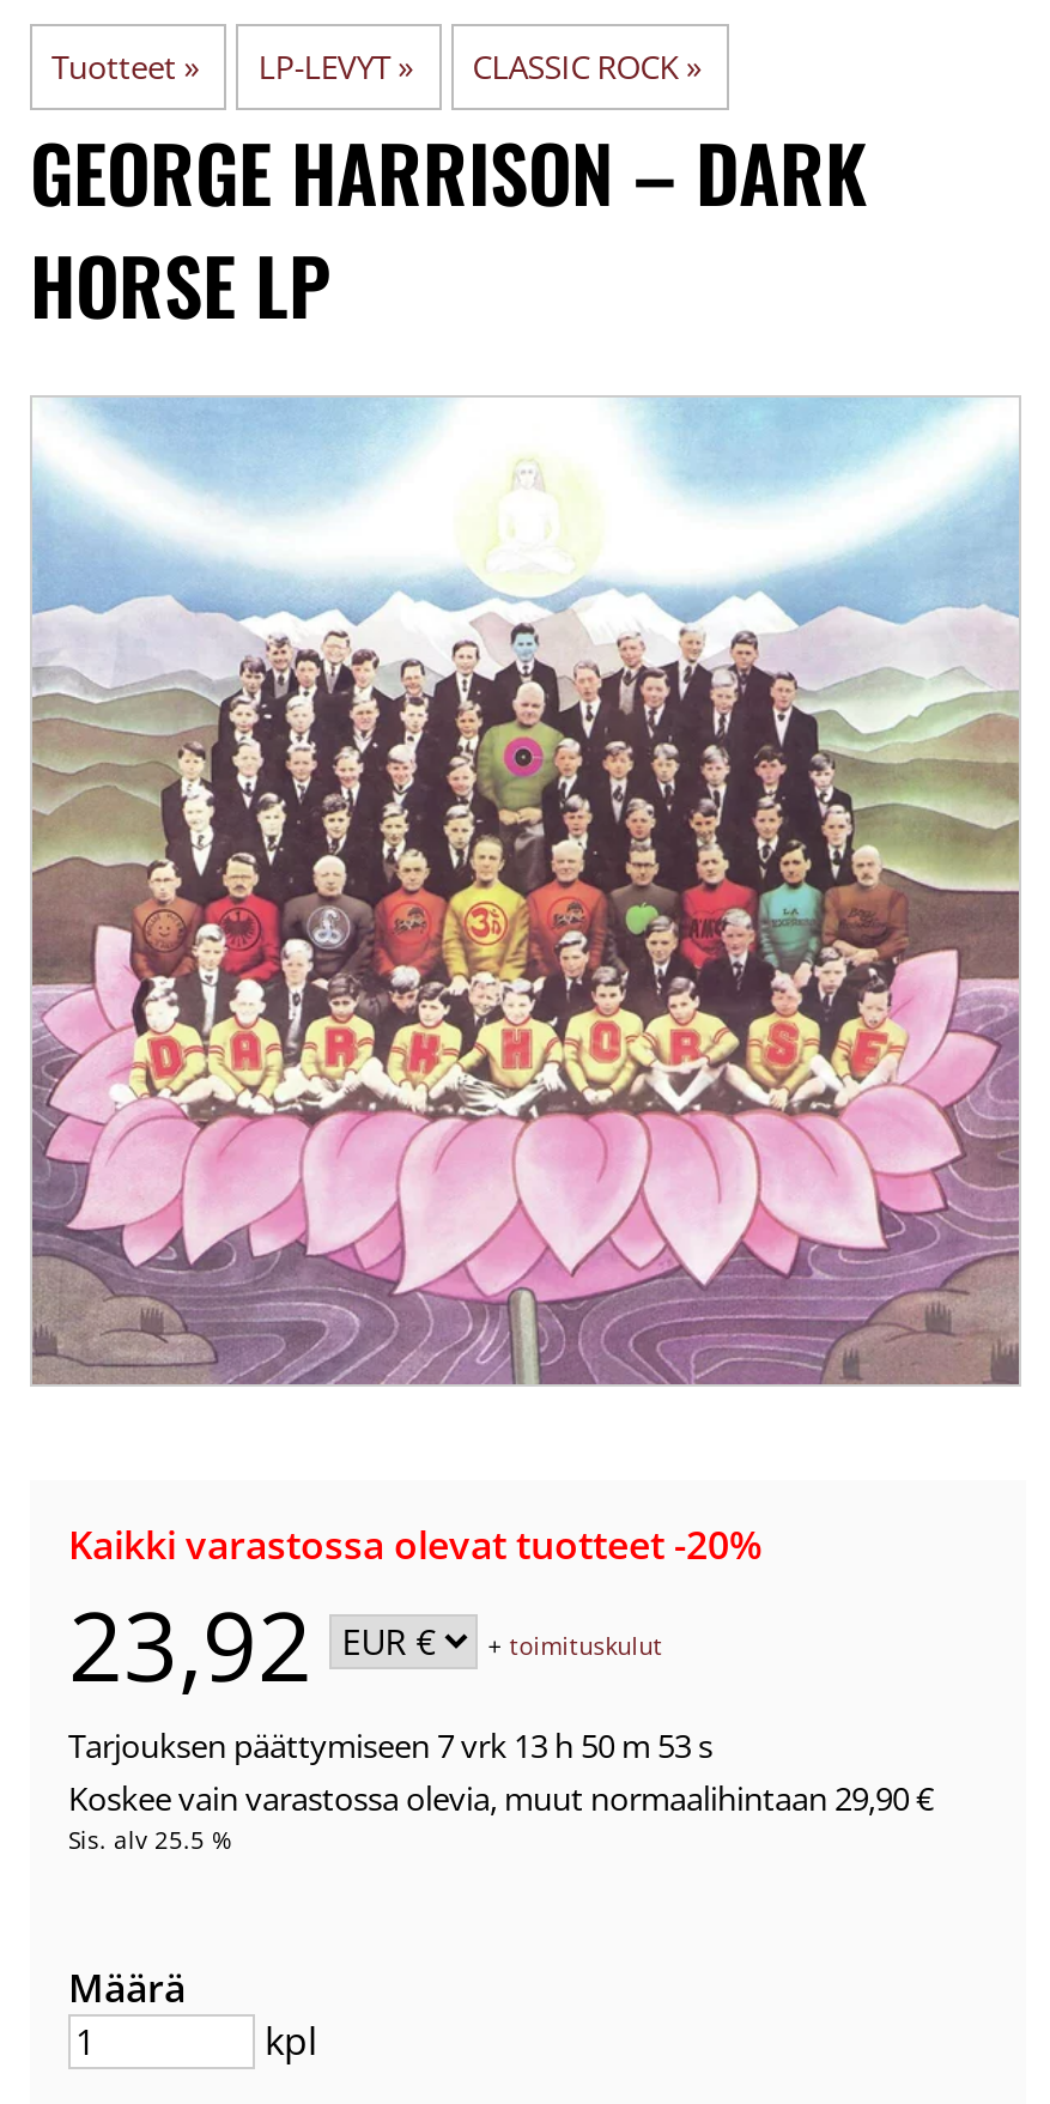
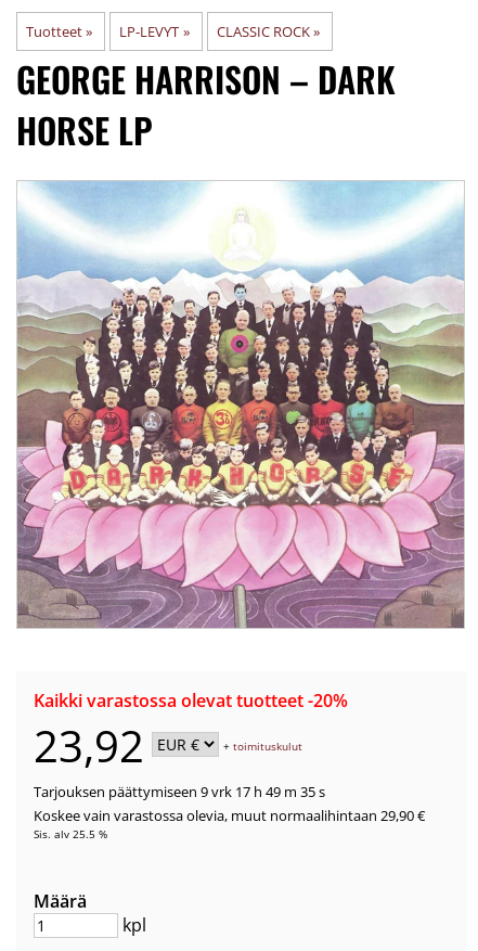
[68,1725,712,1768] Tarjouksen päättymiseen 7 vrk 13 h 50 m 53 s -> [34,782,325,802] Tarjouksen päättymiseen 9 vrk 17 h 49 m 35 s

